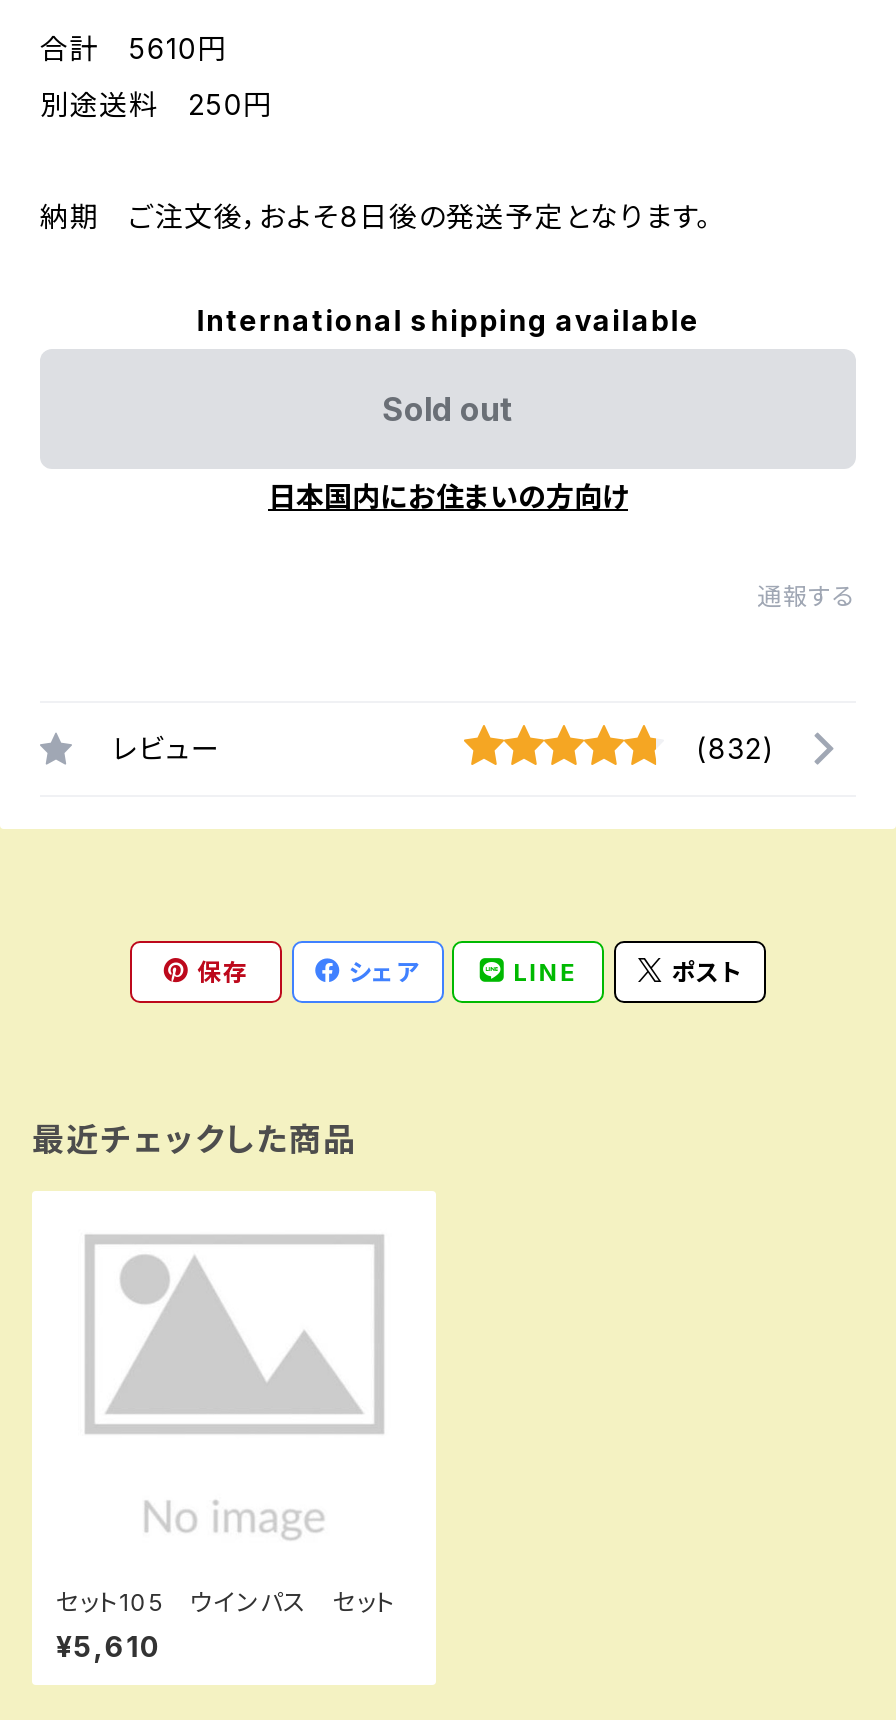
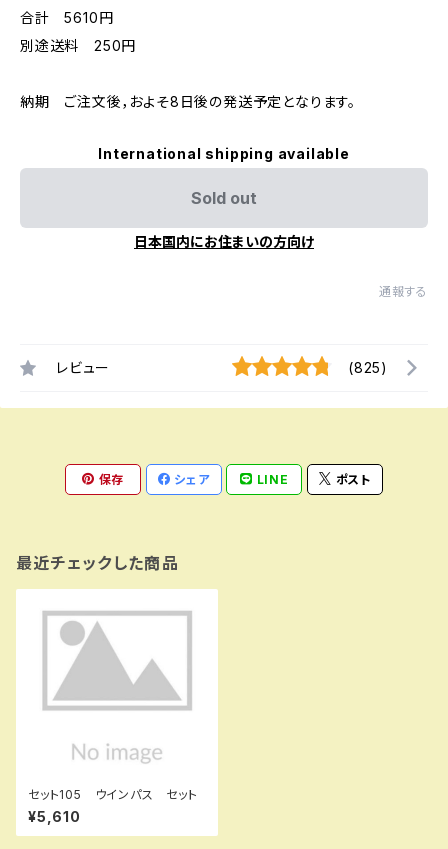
[696,731,776,765] (832) -> [348,359,388,376] (825)

